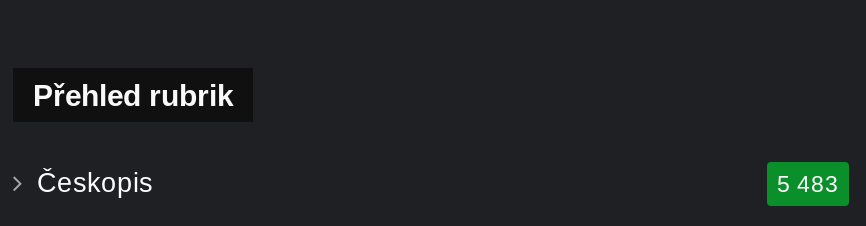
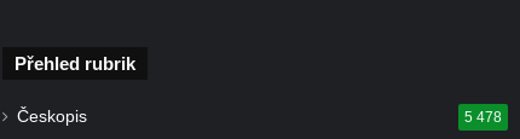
[777,170,839,196] 5 483 -> [464,109,502,124] 5 478

